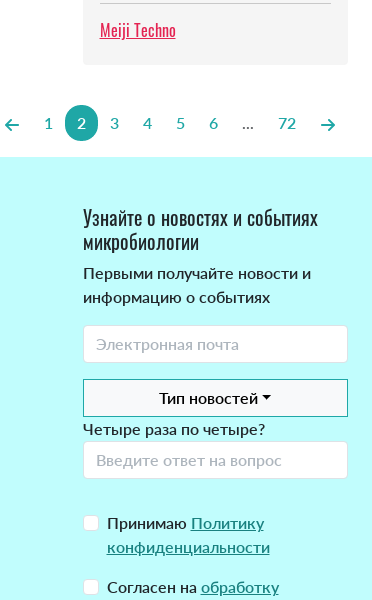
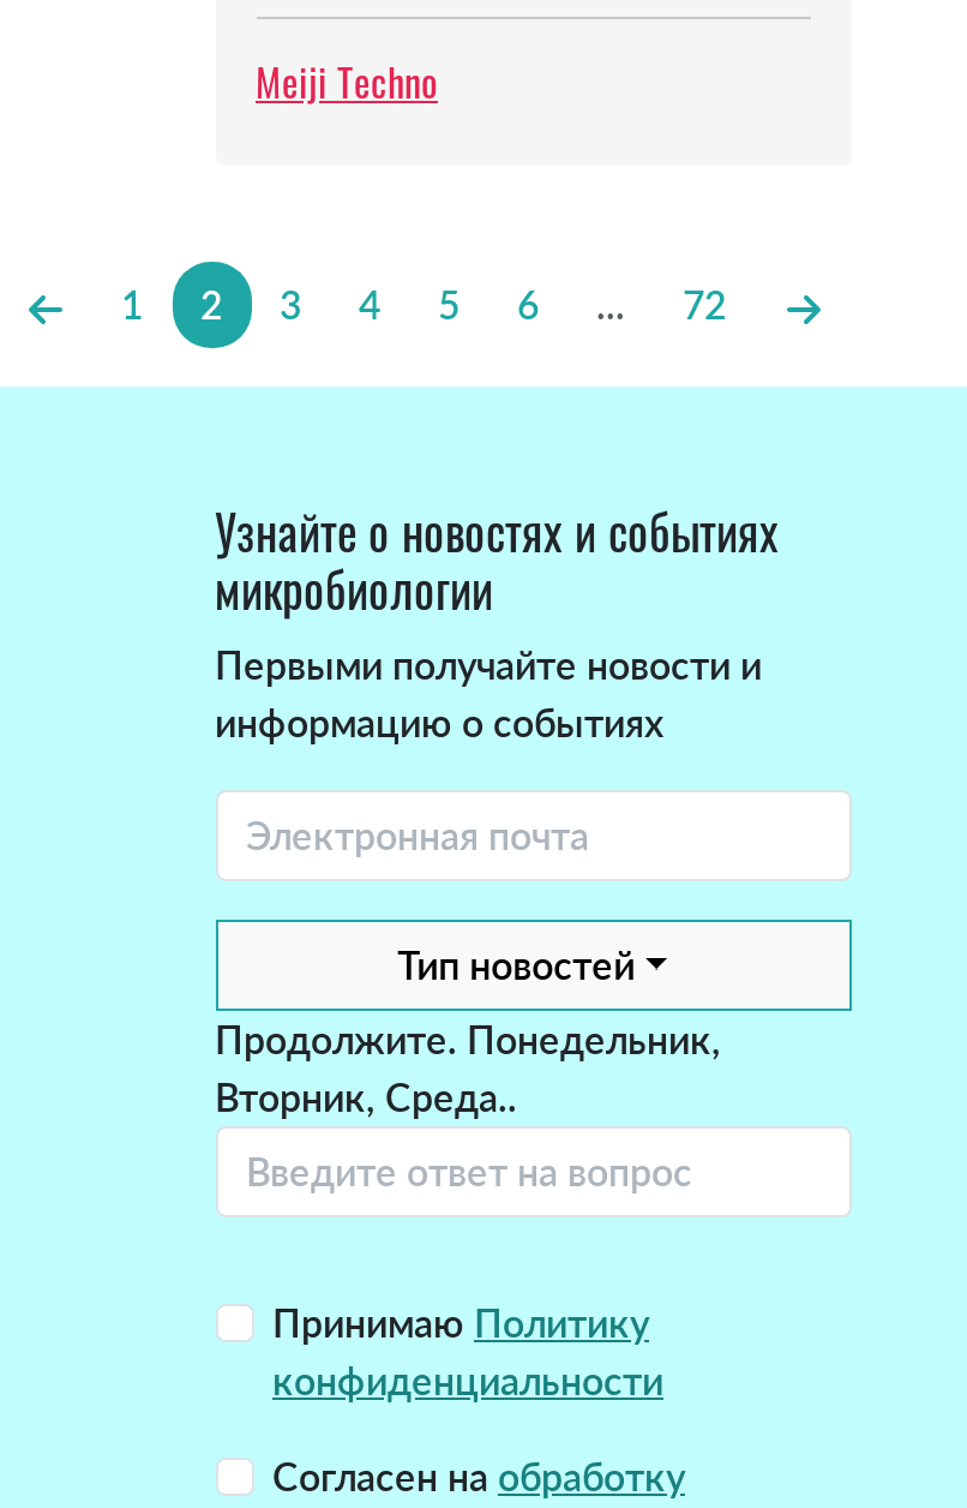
[82,419,264,438] Четыре раза по четыре? -> [215,1016,721,1119] Продолжите. Понедельник, | Вторник, Среда..

